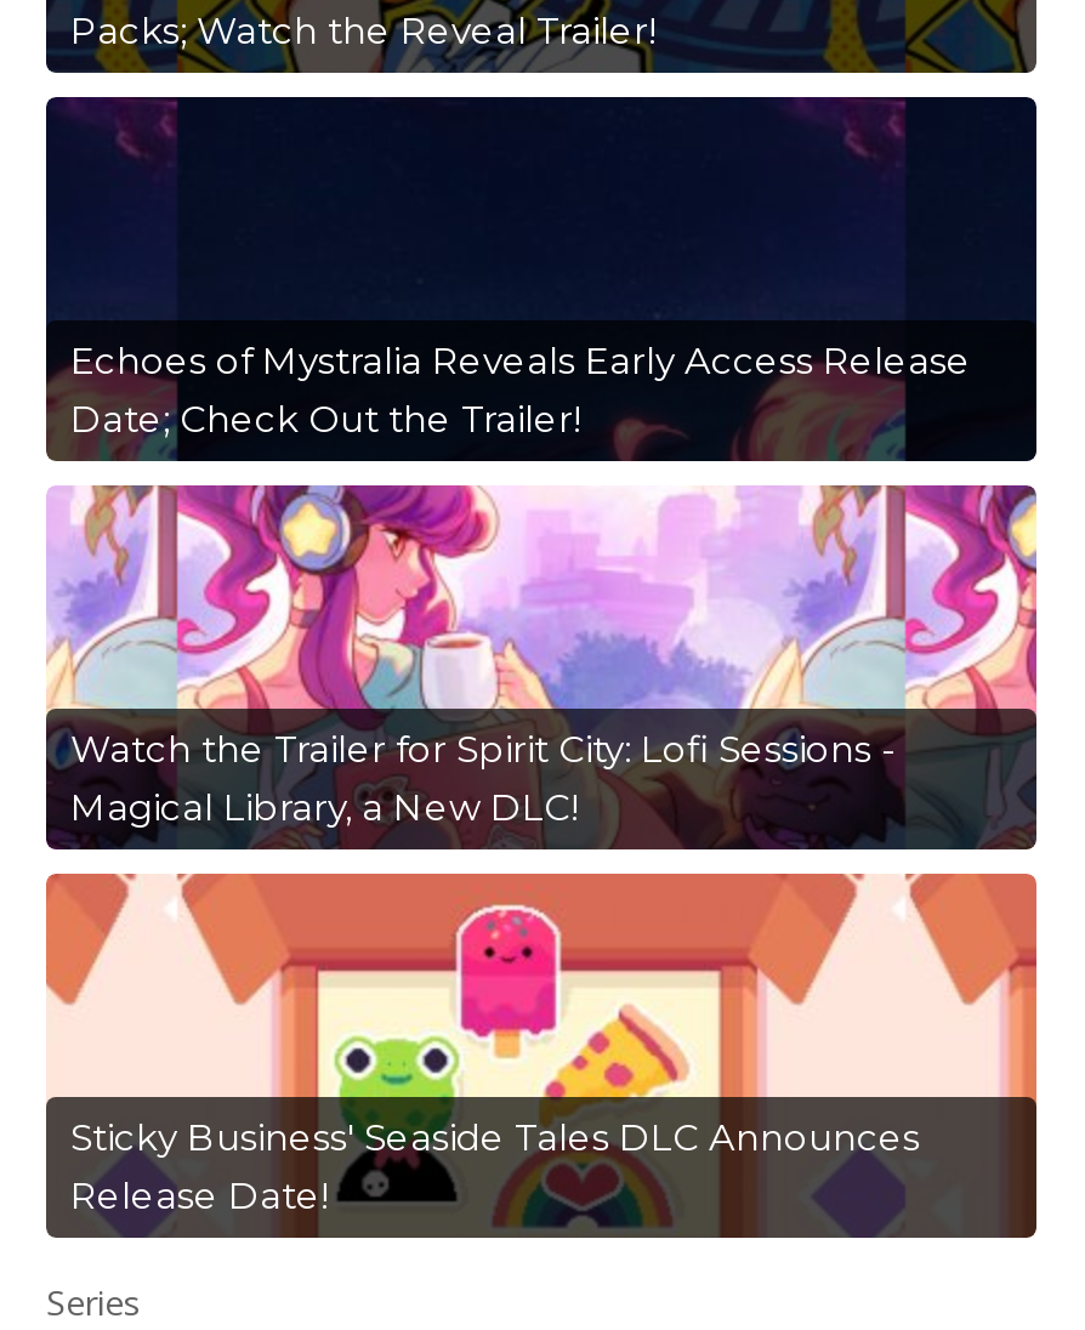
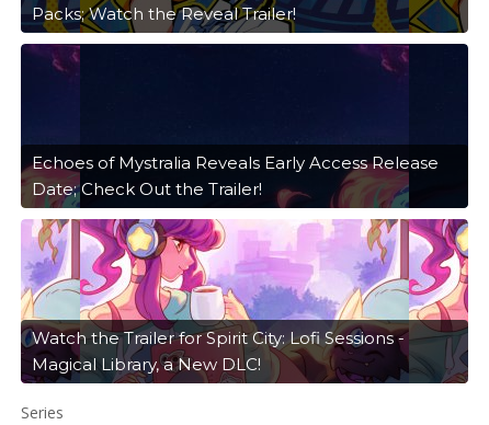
[44,871,1039,1238] [image] | Sticky Business' Seaside Tales DLC Announces | Release Date! -> none

